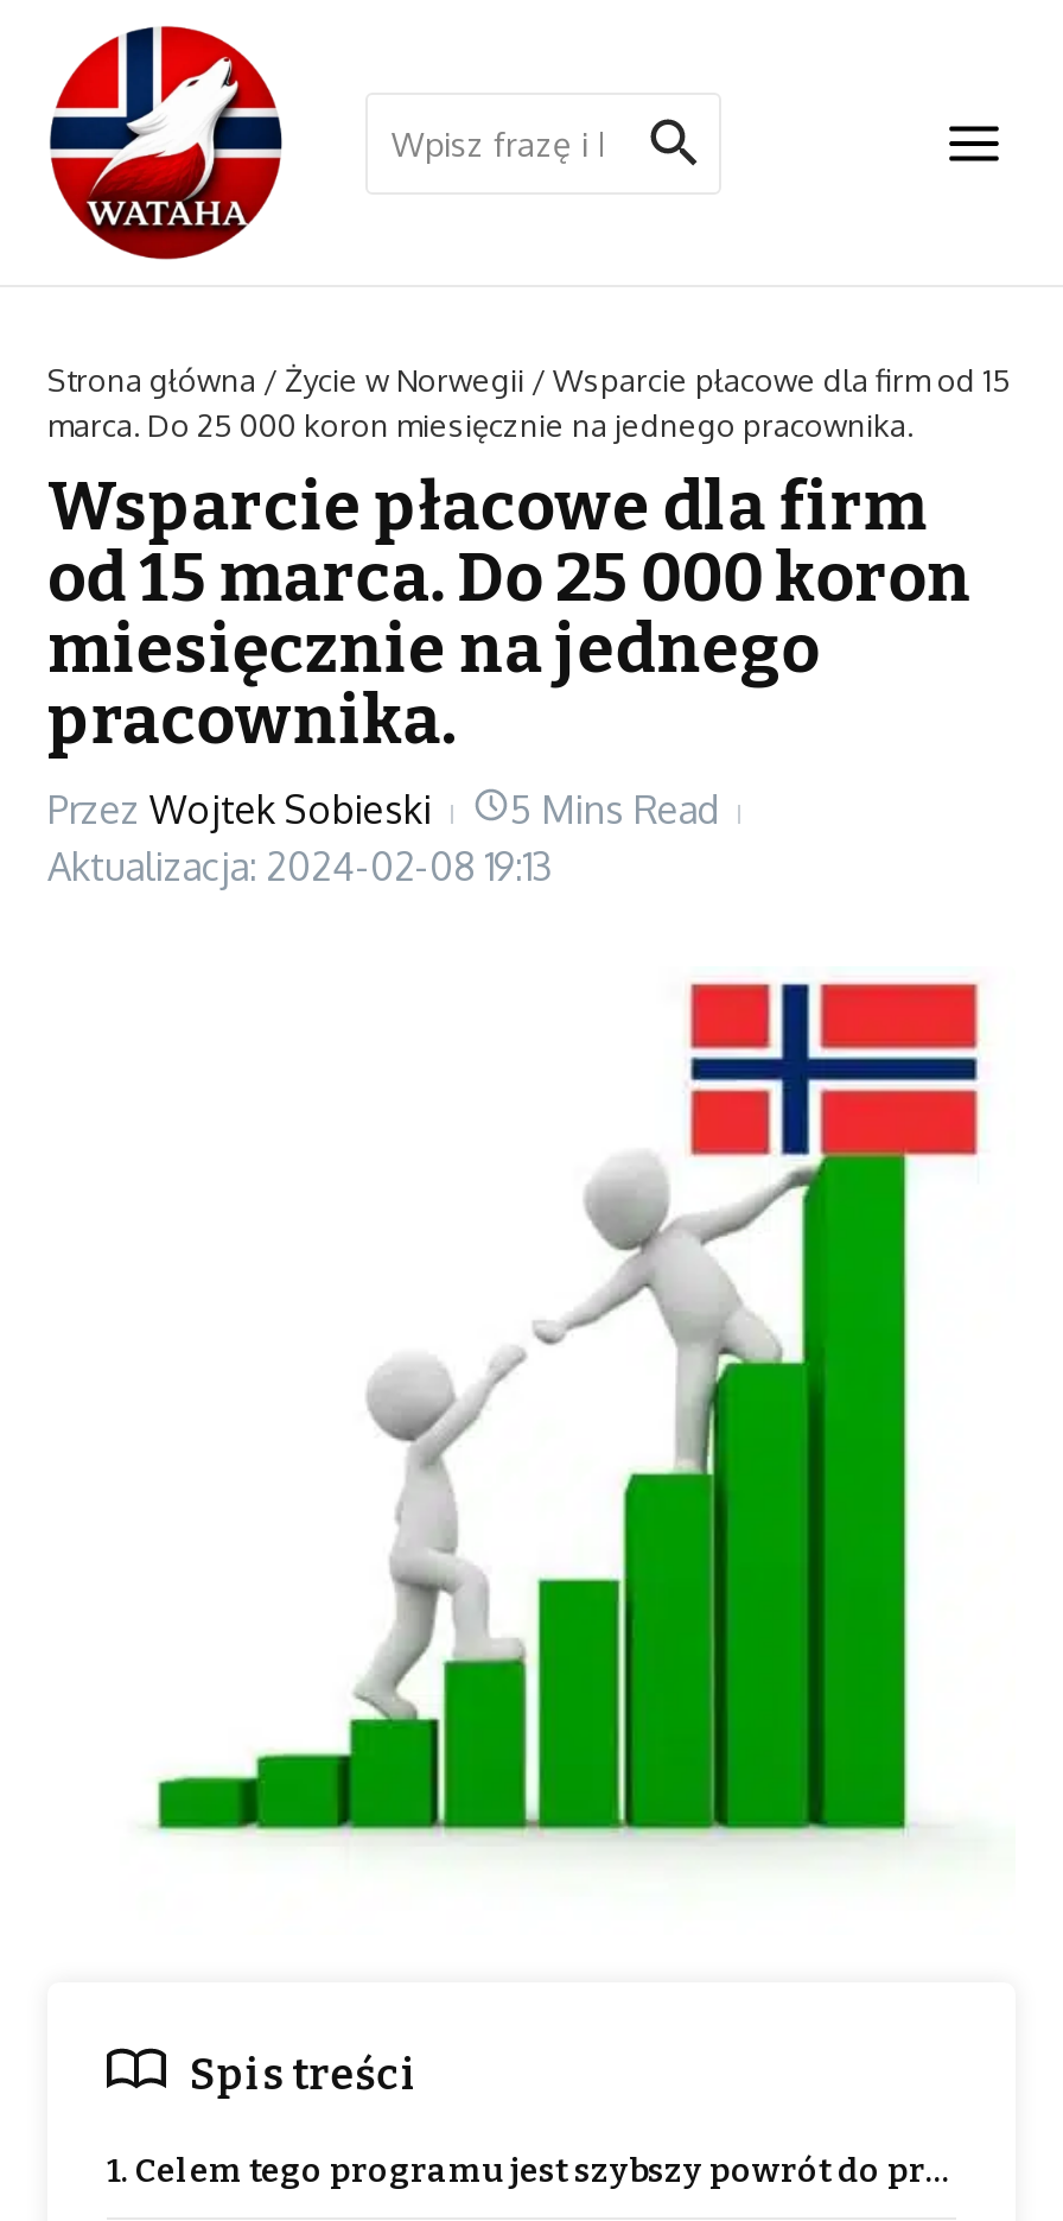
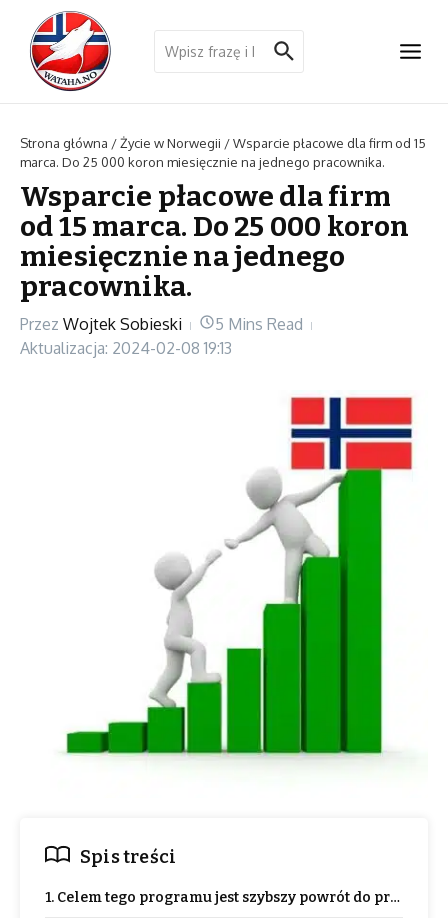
[47,50,285,259] [image] -> [22,21,118,91] [image]

